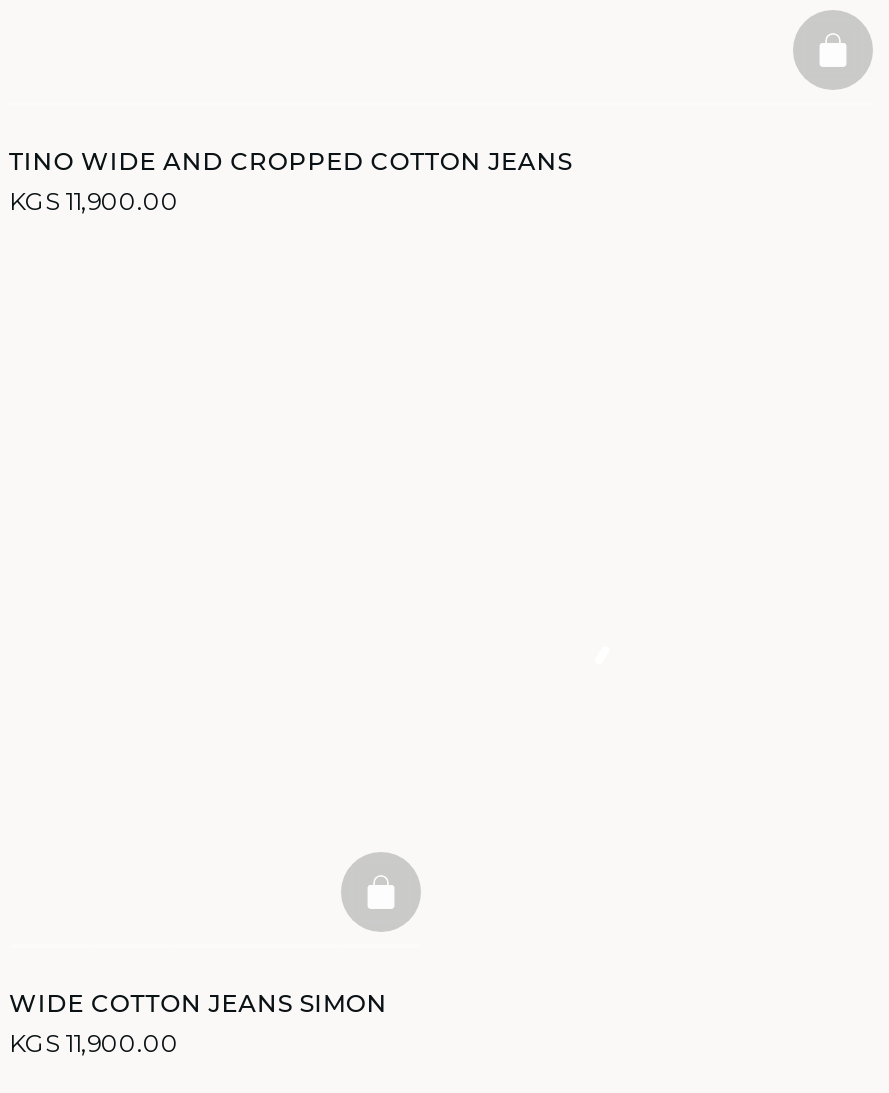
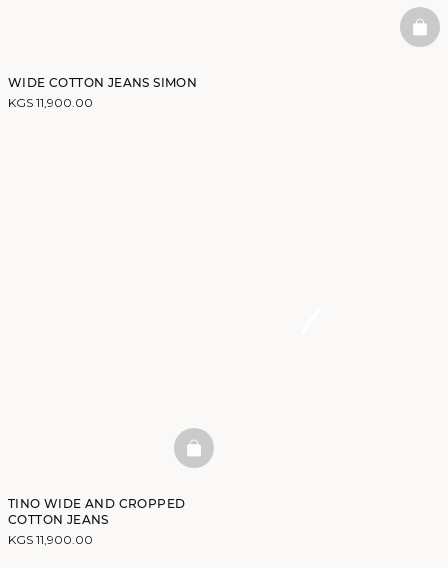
[9,147,572,177] TINO WIDE AND CROPPED COTTON JEANS -> none
none -> [8,496,185,527] TINO WIDE AND CROPPED | COTTON JEANS
moved [9,989,387,1019] -> [8,75,197,90]: WIDE COTTON JEANS SIMON

